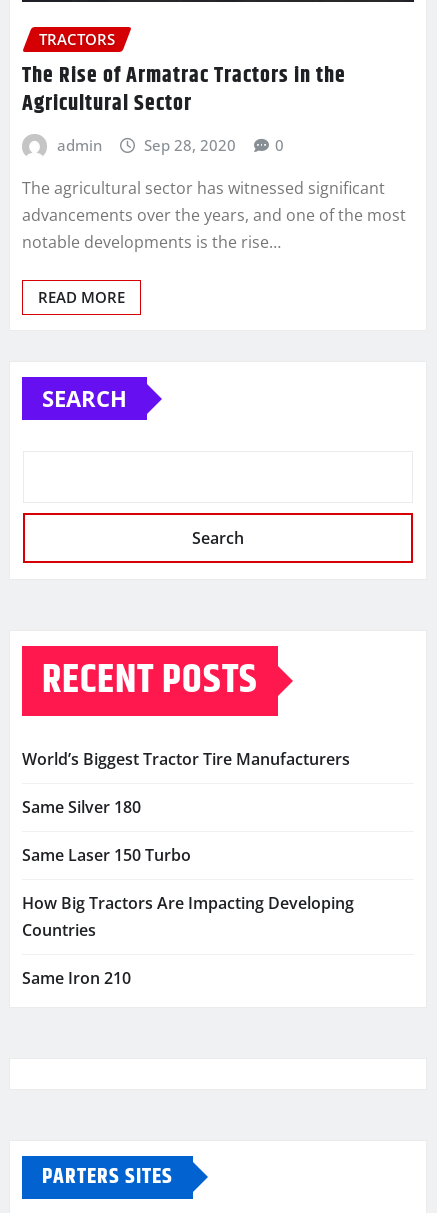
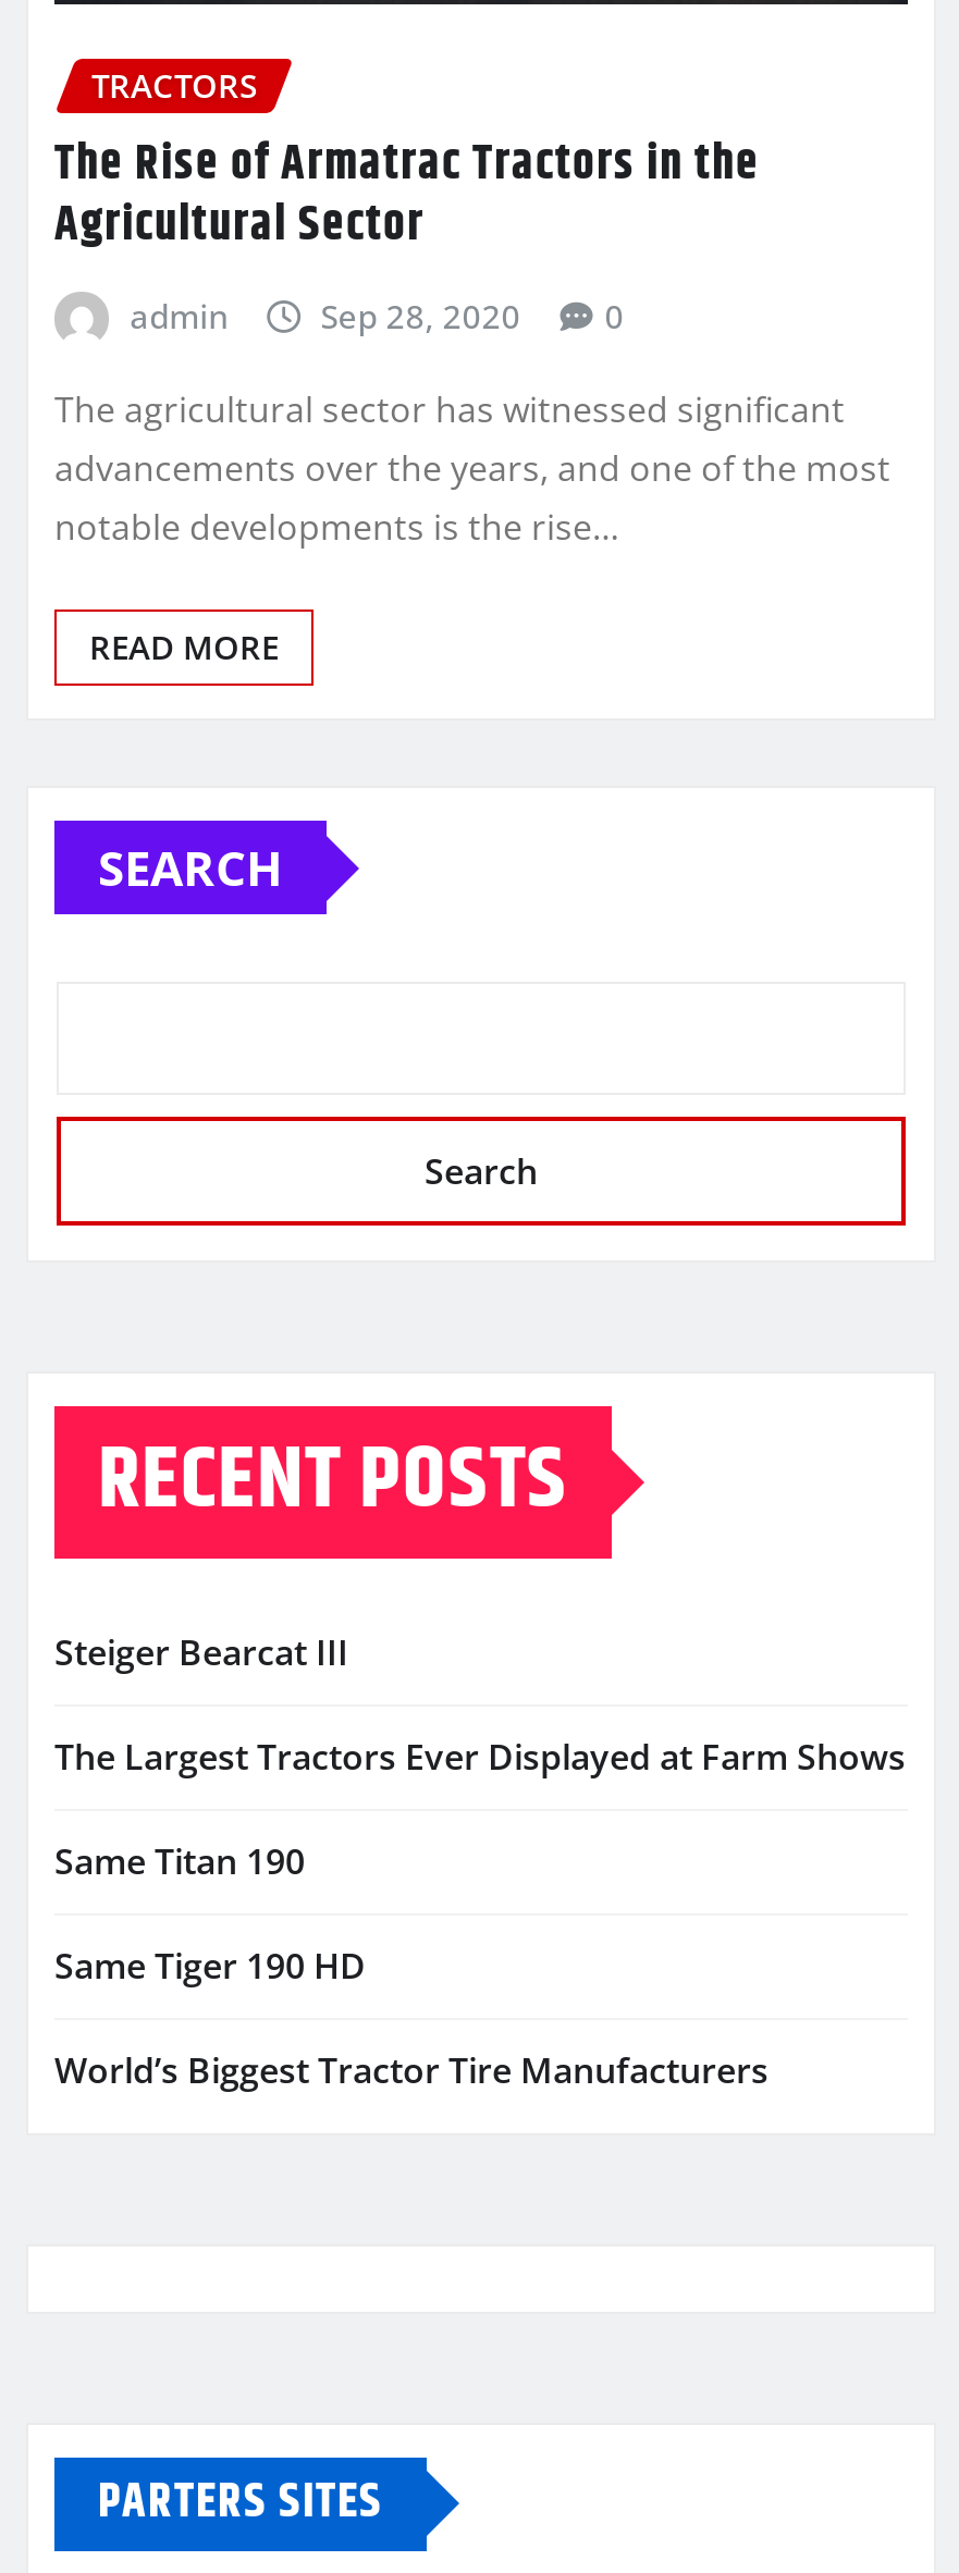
none -> [54,1627,906,1989] Steiger Bearcat III | The Largest Tractors Ever Displayed at Farm Shows | Same Titan 190 | Same Tiger 190 HD
moved [22,747,350,769] -> [54,2045,769,2093]: World’s Biggest Tractor Tire Manufacturers
[22,795,354,988] Same Silver 180 | Same Laser 150 Turbo | How Big Tractors Are Impacting Developing | Countries | Same Iron 210 -> none

